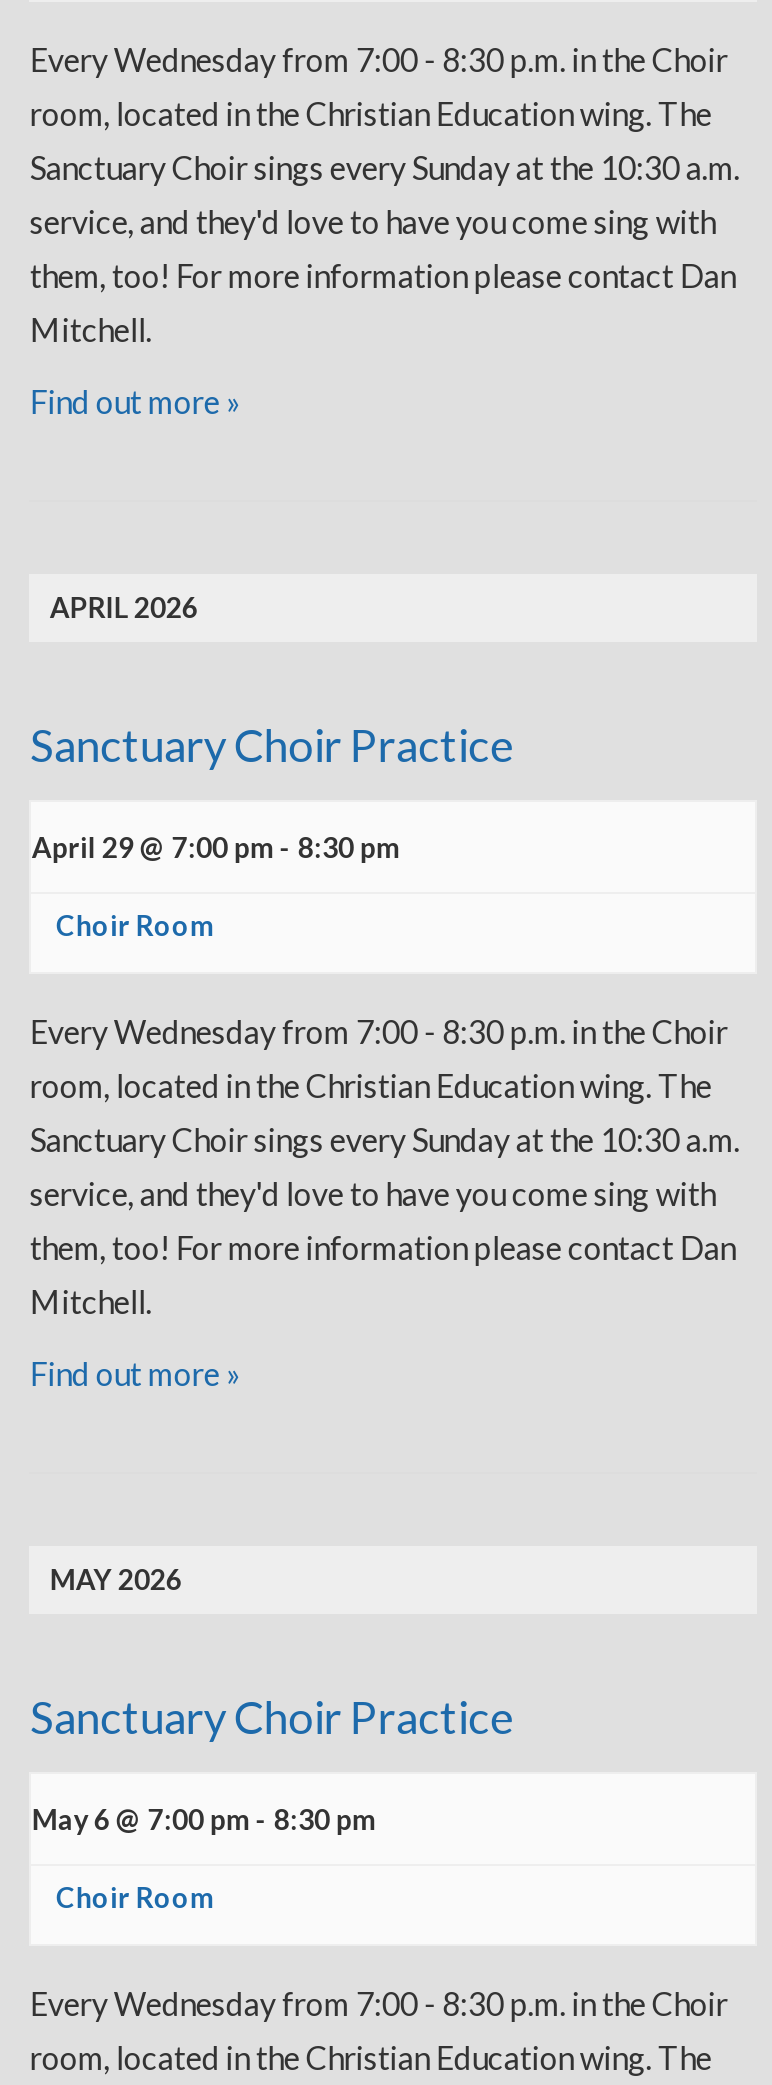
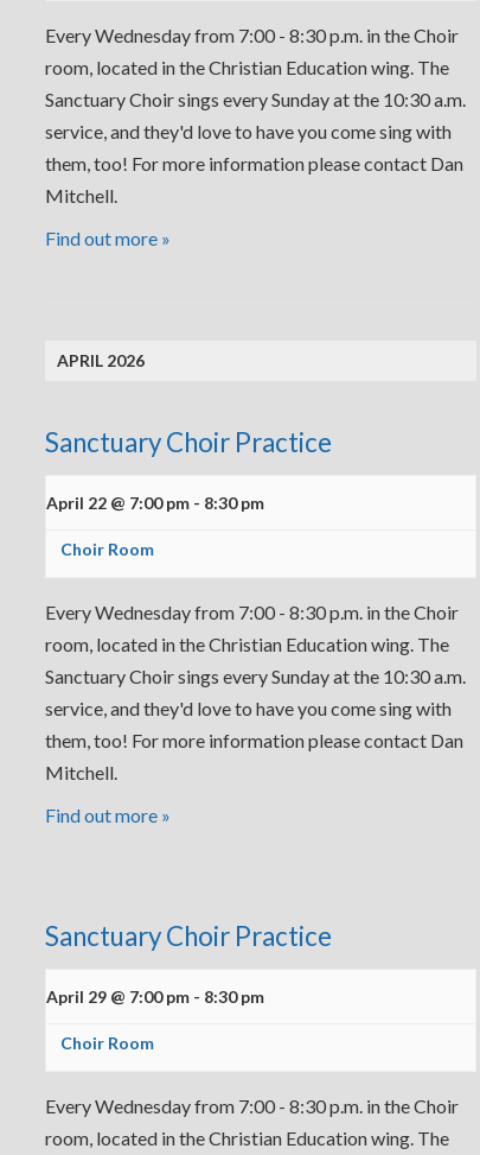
[32,830,400,864] April 29 @ 7:00 pm - 8:30 pm -> [47,493,265,513] April 22 @ 7:00 pm - 8:30 pm
[50,1562,182,1596] MAY 2026 -> none
[32,1802,376,1836] May 6 @ 7:00 pm - 8:30 pm -> [47,986,265,1007] April 29 @ 7:00 pm - 8:30 pm

